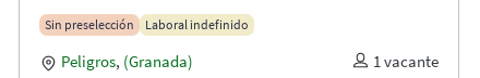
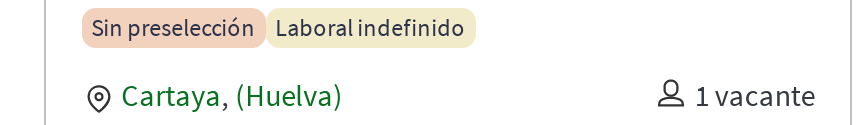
[61,50,193,71] Peligros, (Granada) -> [121,76,343,114] Cartaya, (Huelva)

